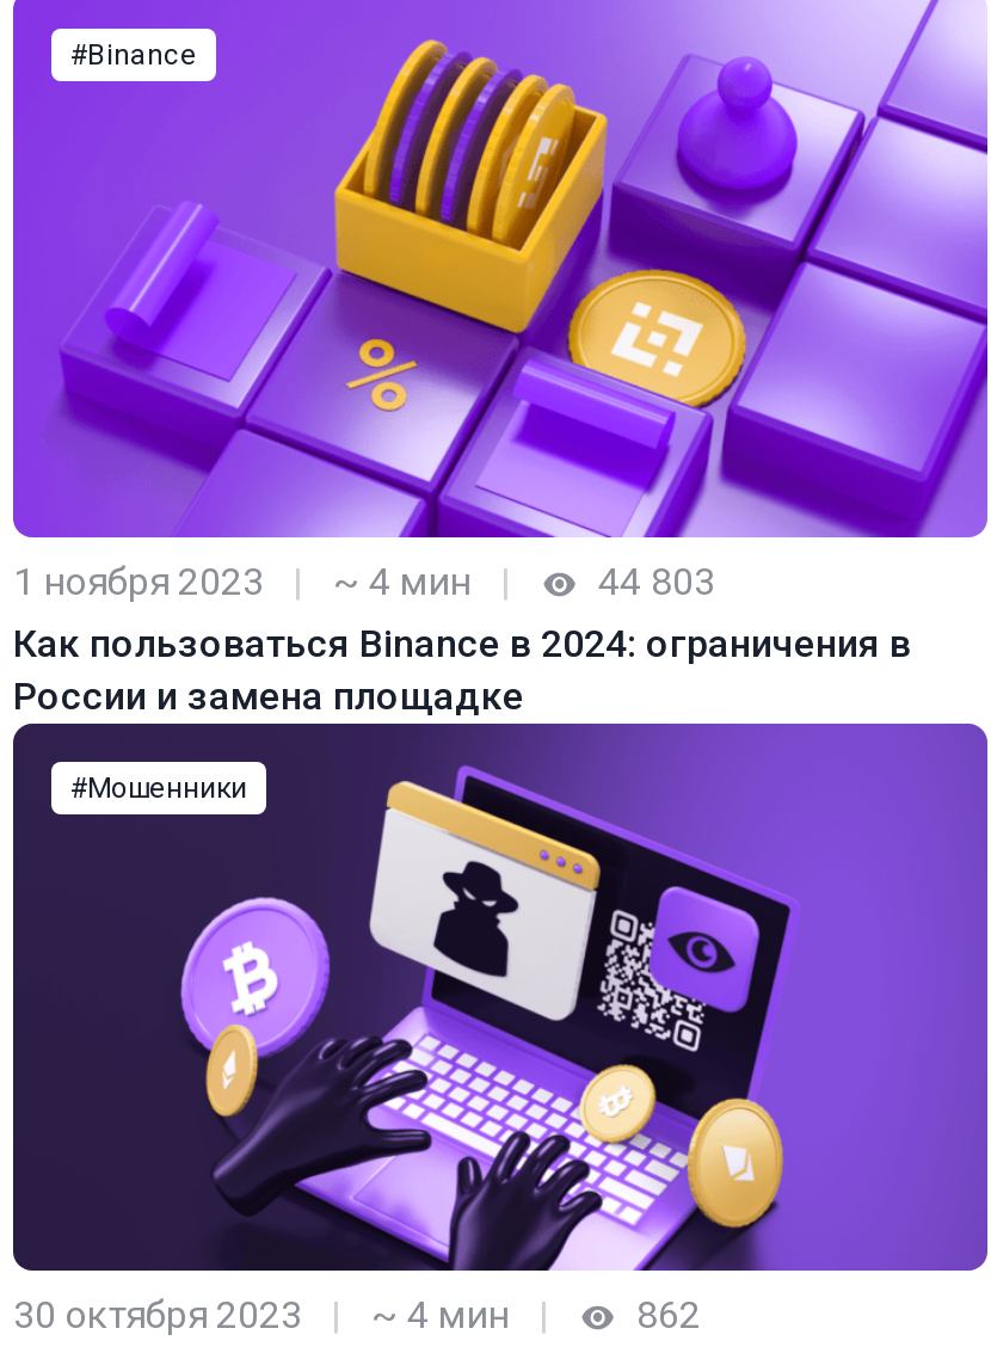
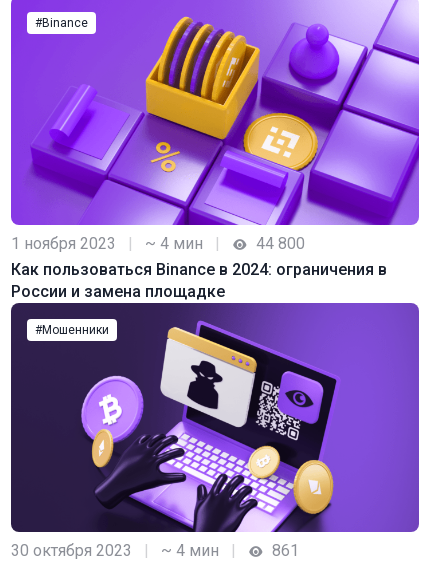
[598,558,715,604] 44 803 -> [256,234,305,253] 44 800
[636,1292,701,1337] 862 -> [272,541,299,560] 861

